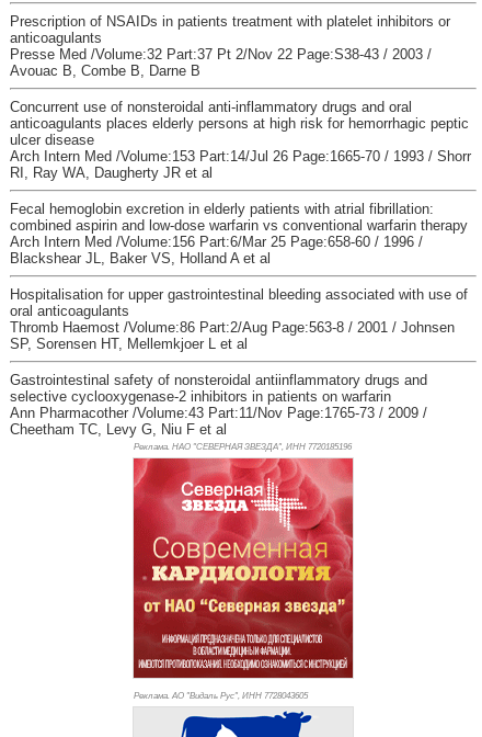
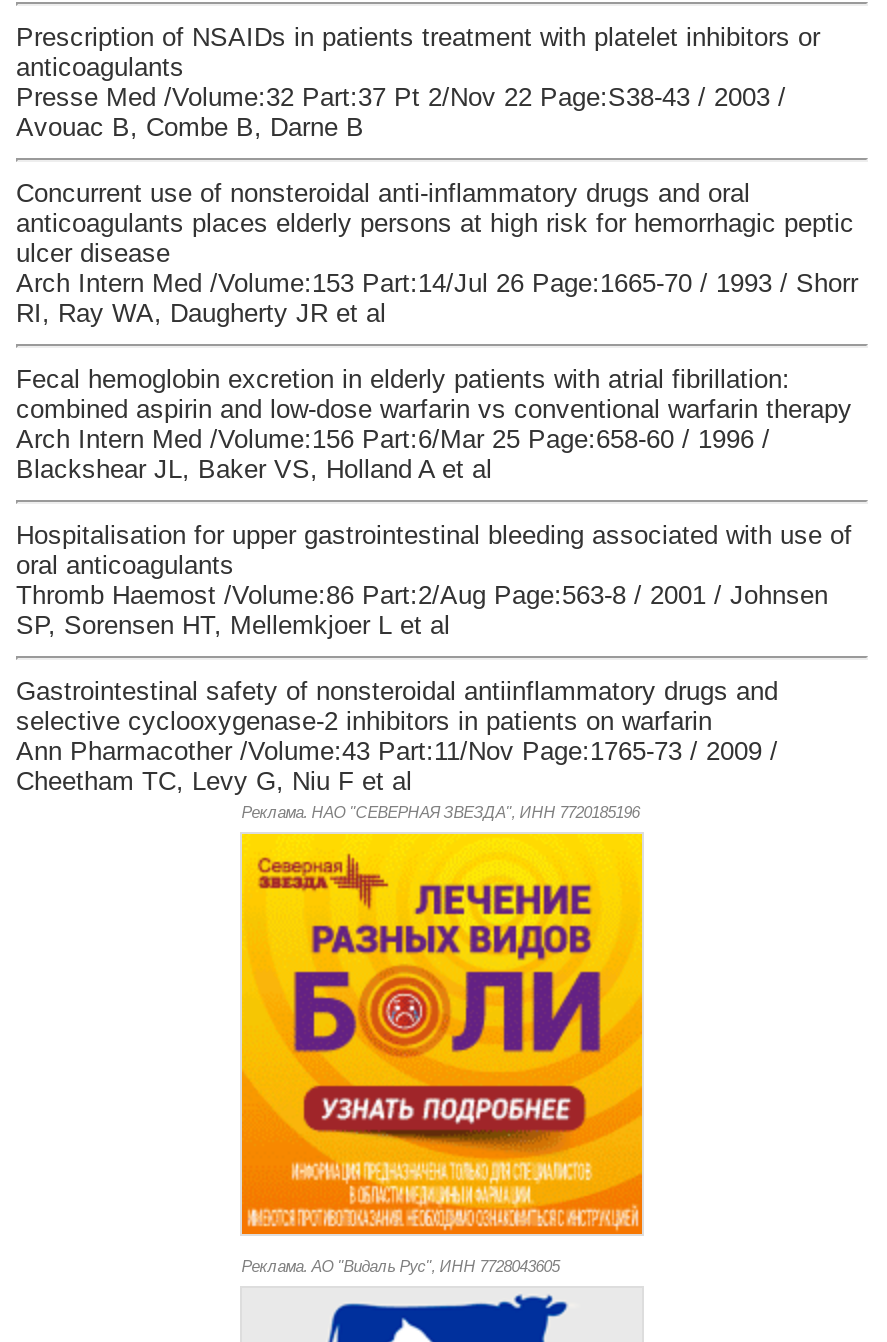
[133,457,354,679] [image] -> [240,832,644,1236] [image]

